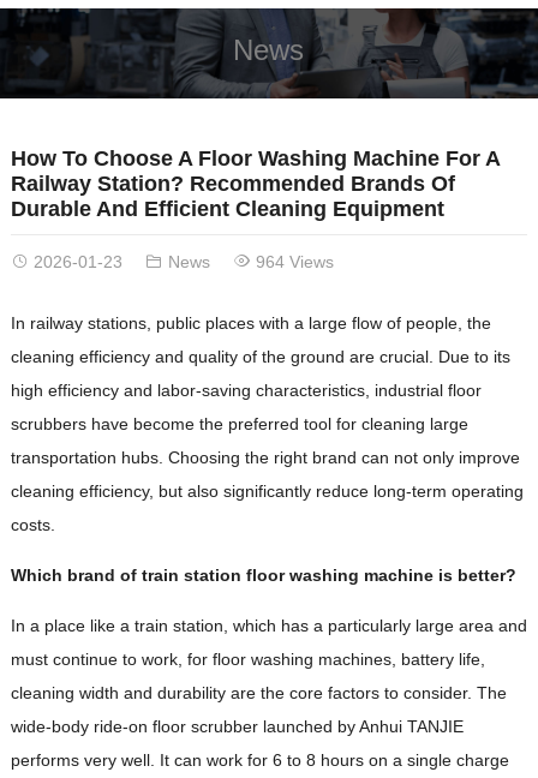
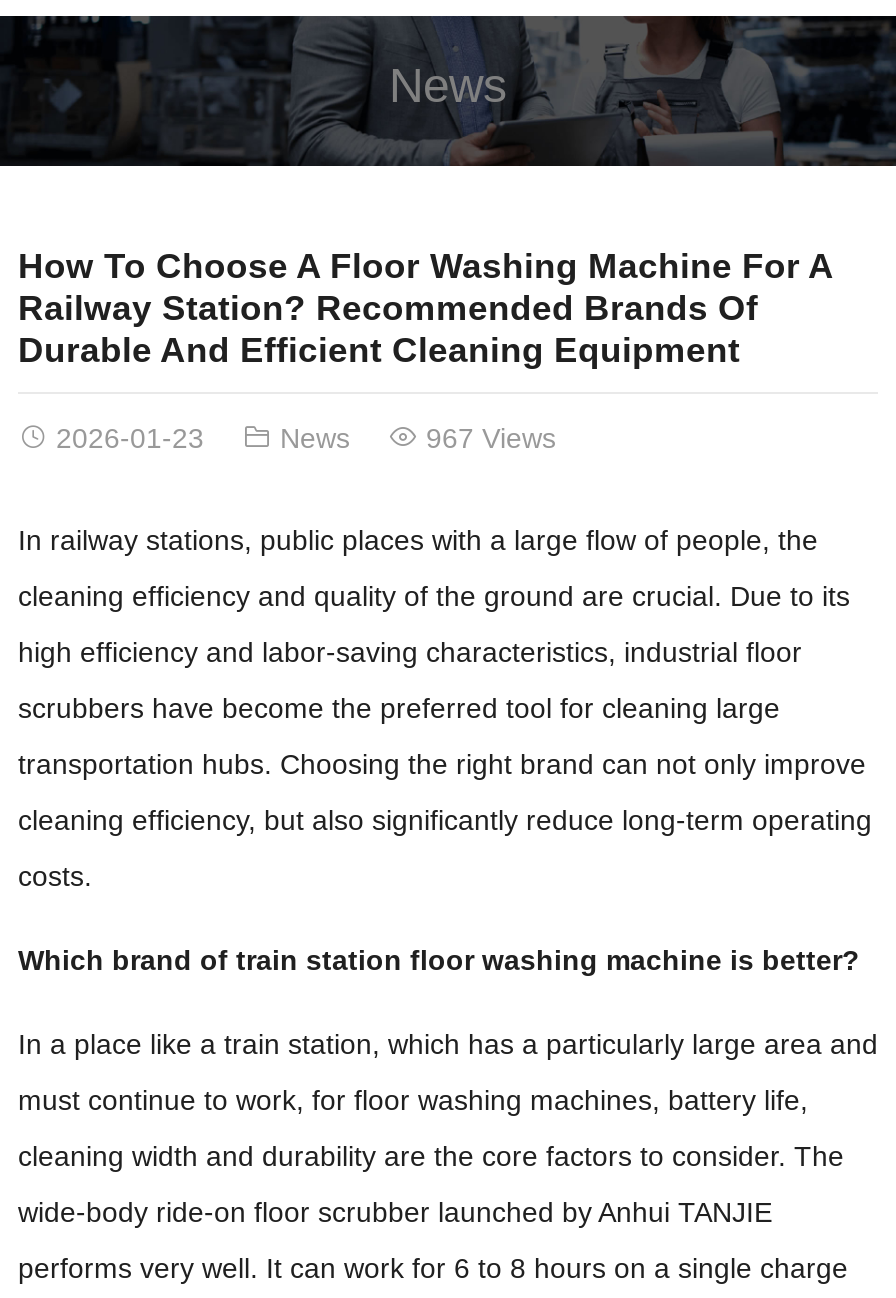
[256,252,334,271] 964 Views -> [426,421,556,453] 967 Views

